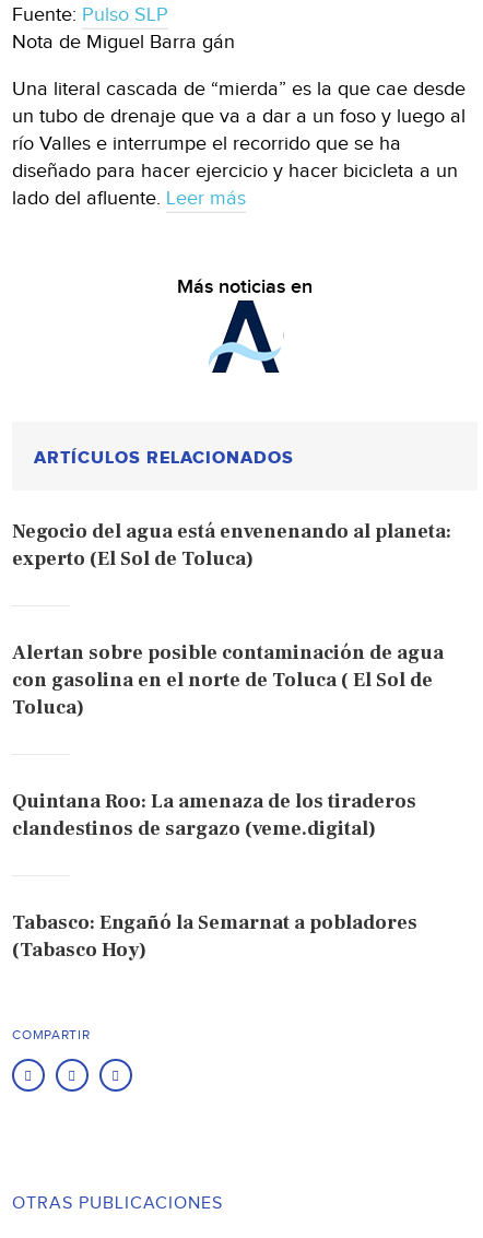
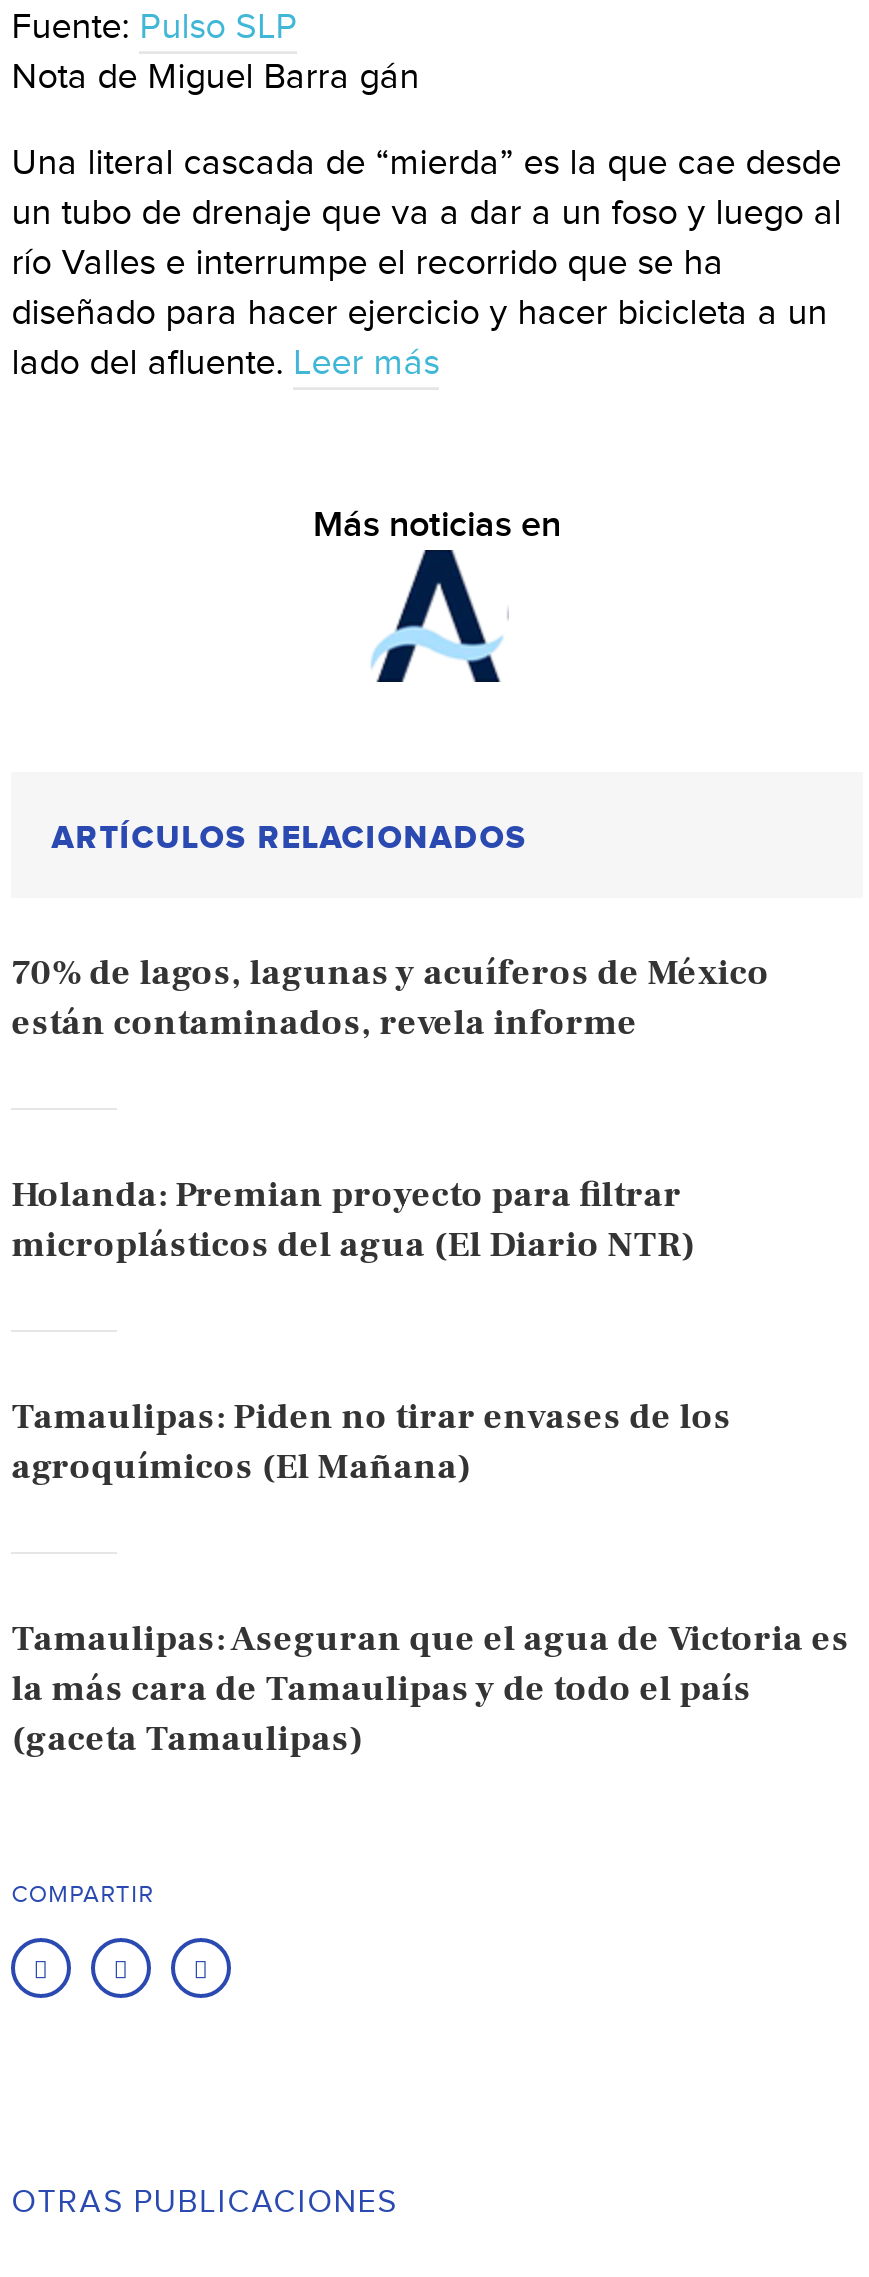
[12,519,452,572] Negocio del agua está envenenando al planeta: | experto (El Sol de Toluca) -> [11,951,769,1047] 70% de lagos, lagunas y acuíferos de México | están contaminados, revela informe
[12,641,444,721] Alertan sobre posible contaminación de agua | con gasolina en el norte de Toluca ( El Sol de | Toluca) -> [11,1173,695,1269] Holanda: Premian proyecto para filtrar | microplásticos del agua (El Diario NTR)
[12,789,417,842] Quintana Roo: La amenaza de los tiraderos | clandestinos de sargazo (veme.digital) -> [11,1395,731,1491] Tamaulipas: Piden no tirar envases de los | agroquímicos (El Mañana)
[12,911,418,963] Tabasco: Engañó la Semarnat a pobladores | (Tabasco Hoy) -> [11,1617,849,1763] Tamaulipas: Aseguran que el agua de Victoria es | la más cara de Tamaulipas y de todo el país | (gaceta Tamaulipas)

